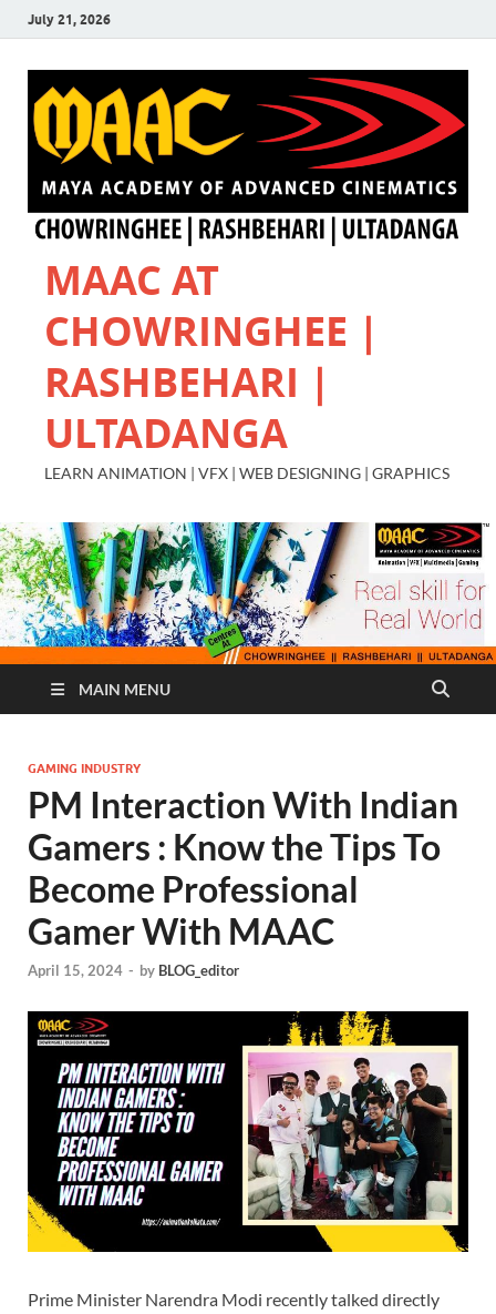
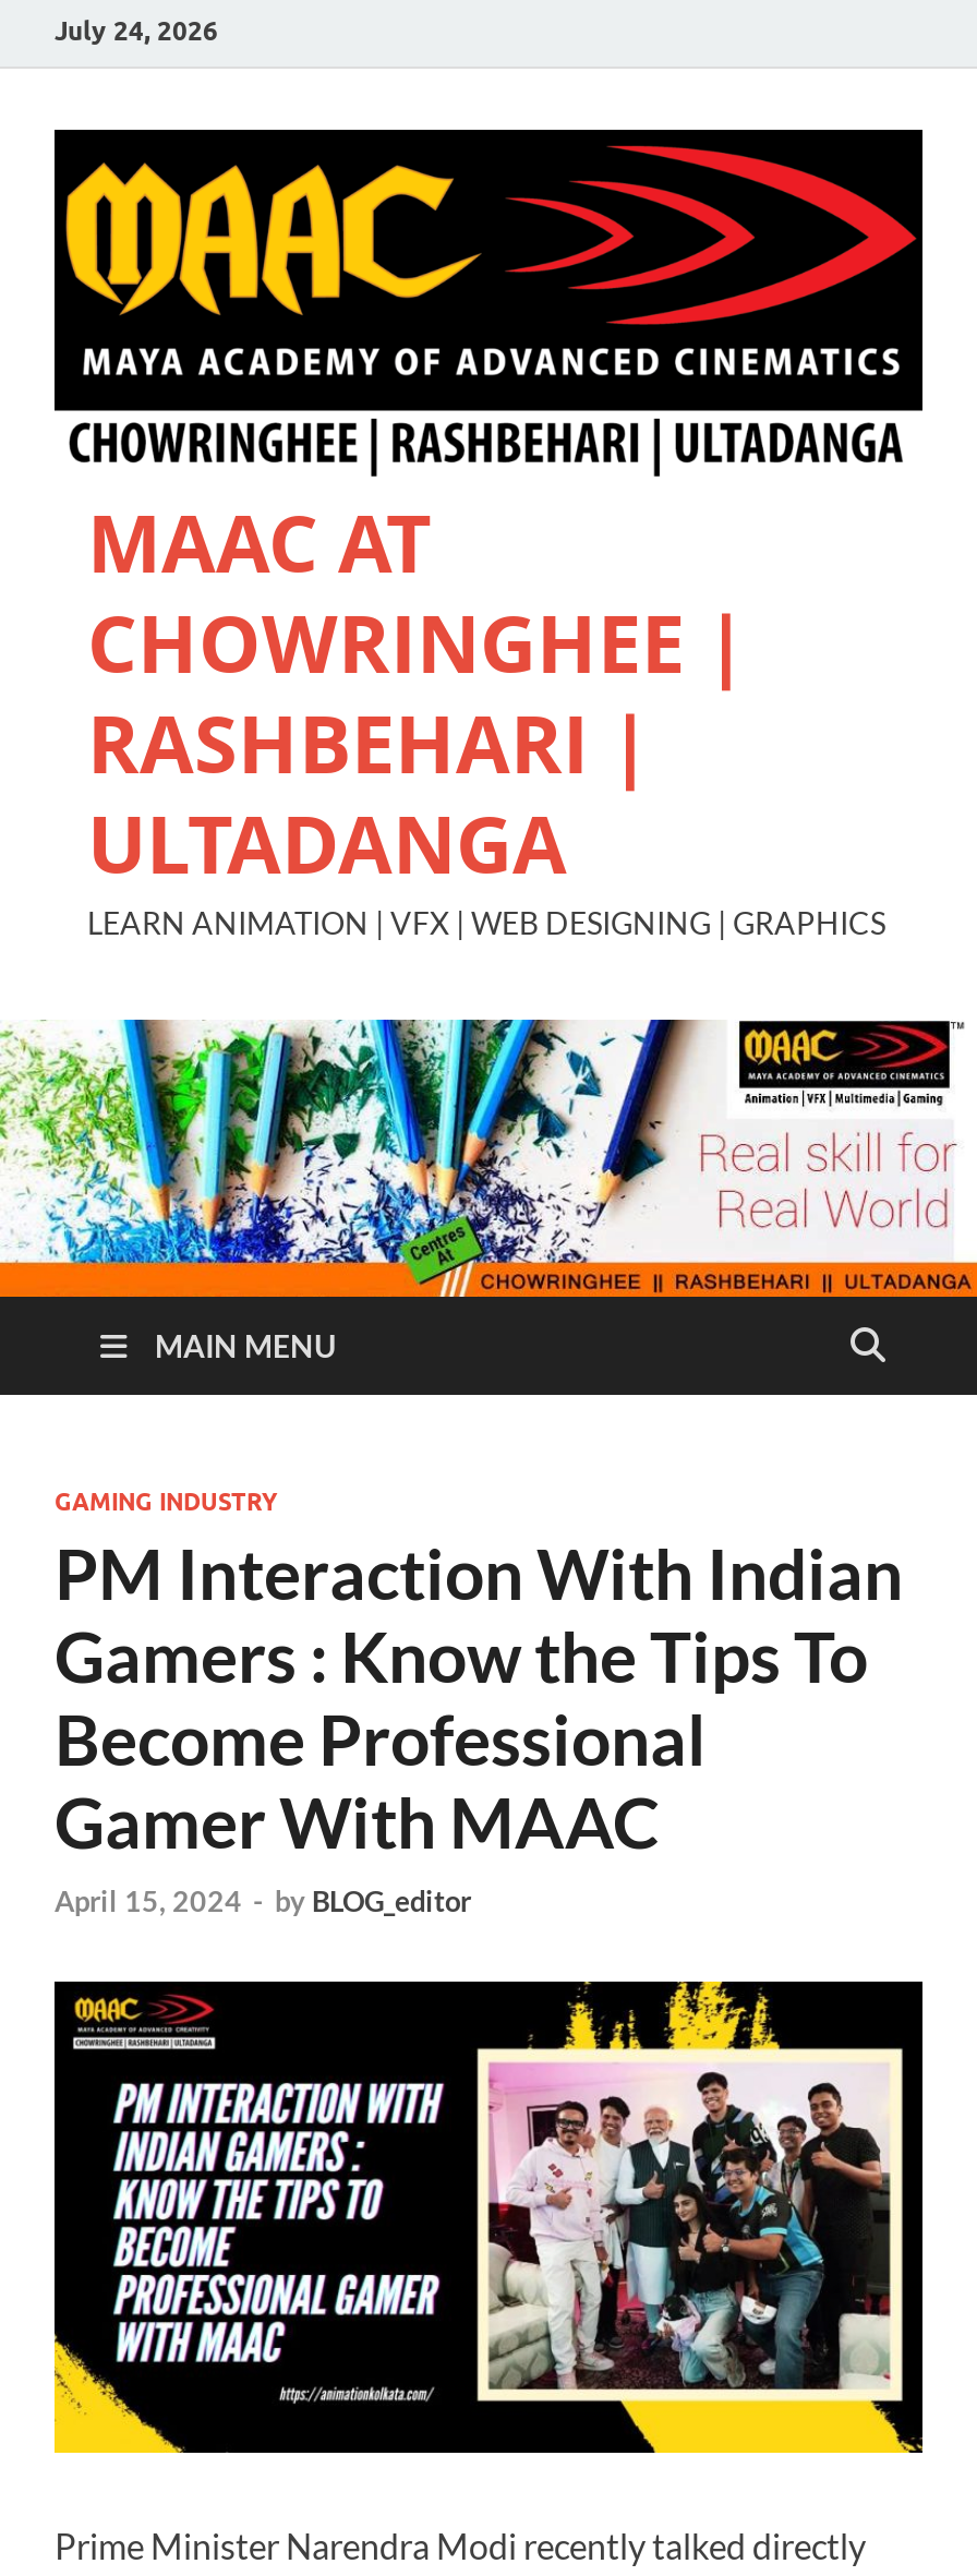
[28,11,111,27] July 21, 2026 -> [55,13,218,46] July 24, 2026

